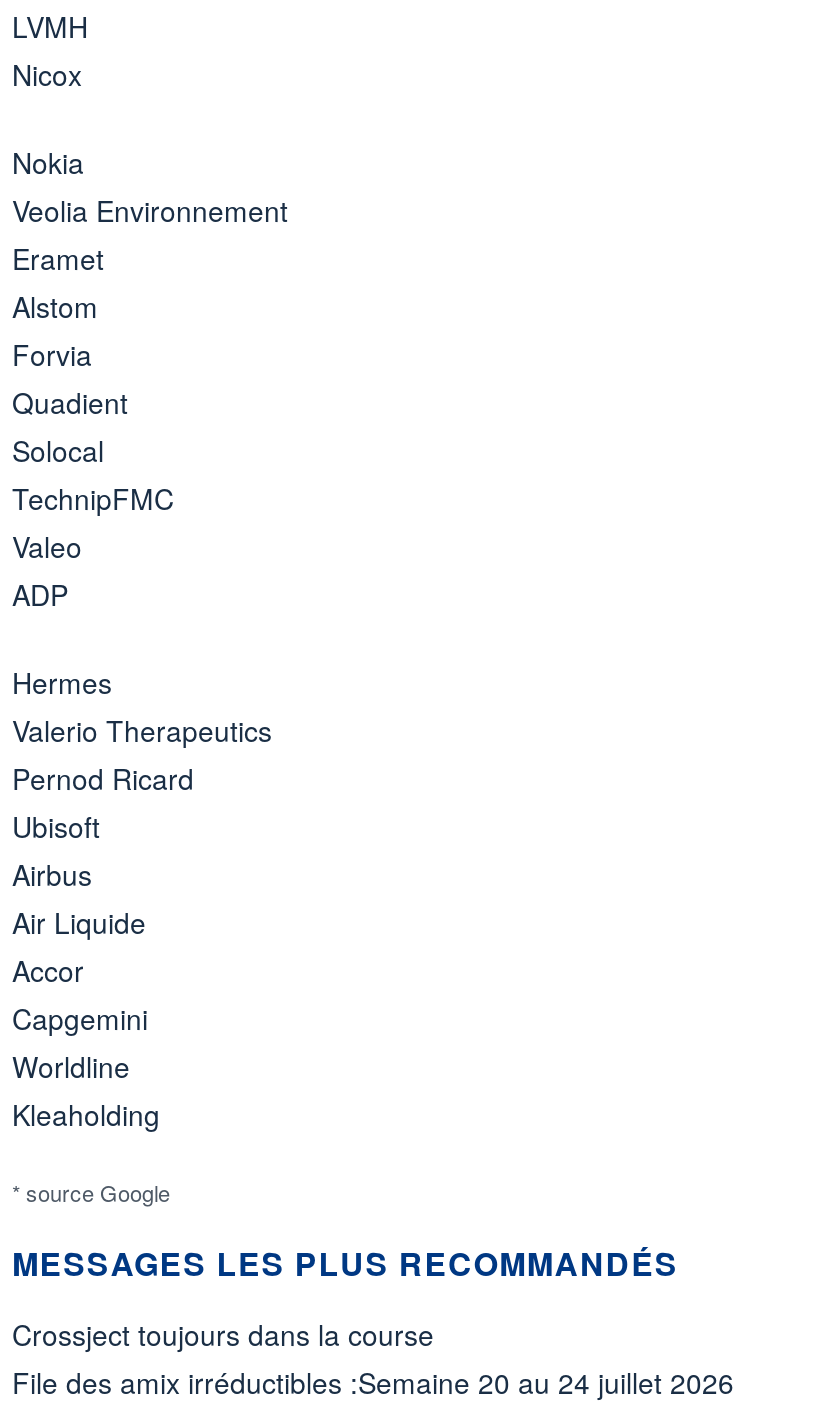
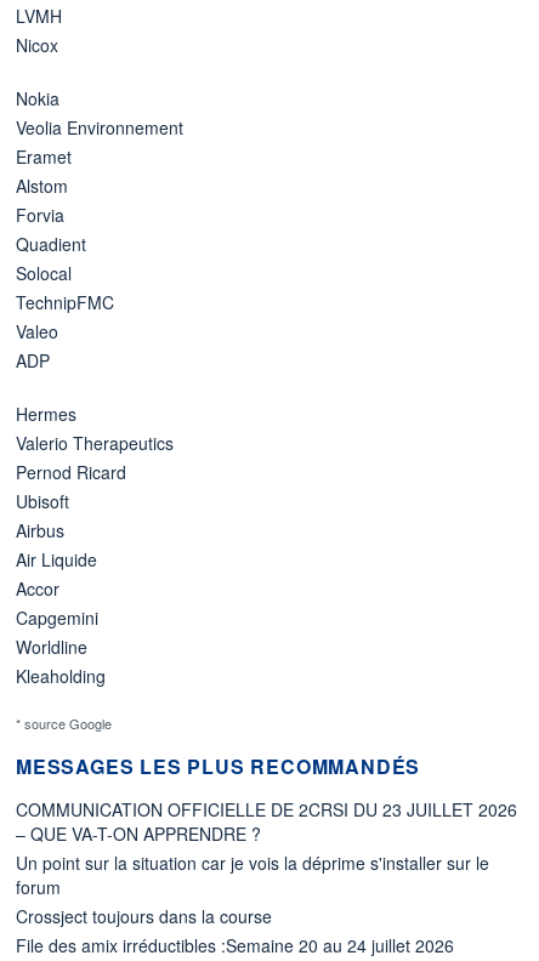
none -> [16,797,517,899] COMMUNICATION OFFICIELLE DE 2CRSI DU 23 JUILLET 2026 | – QUE VA-T-ON APPRENDRE ? | Un point sur la situation car je vois la déprime s'installer sur le | forum

